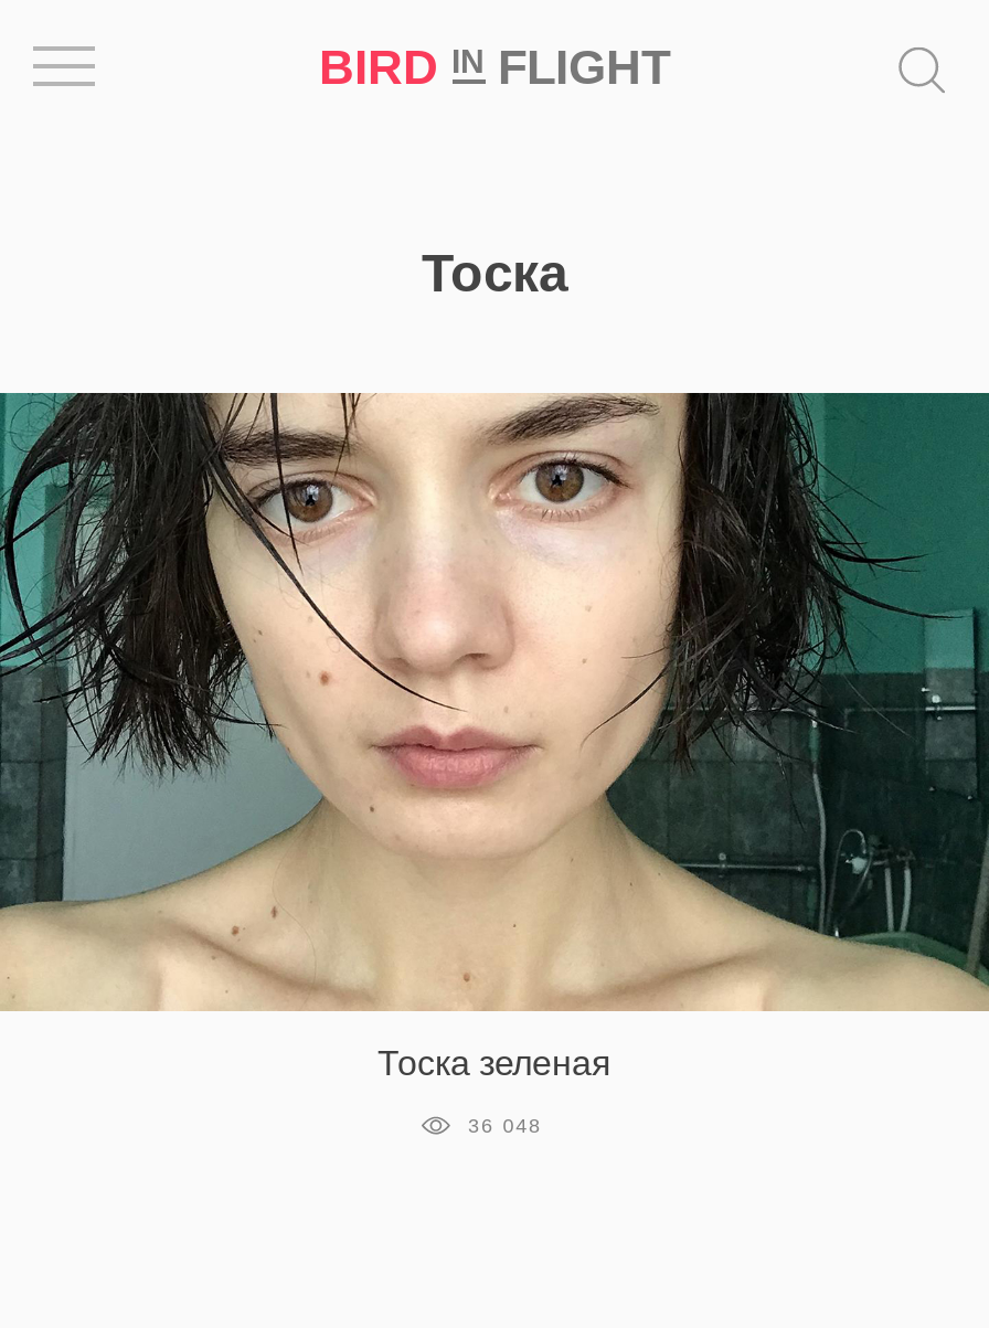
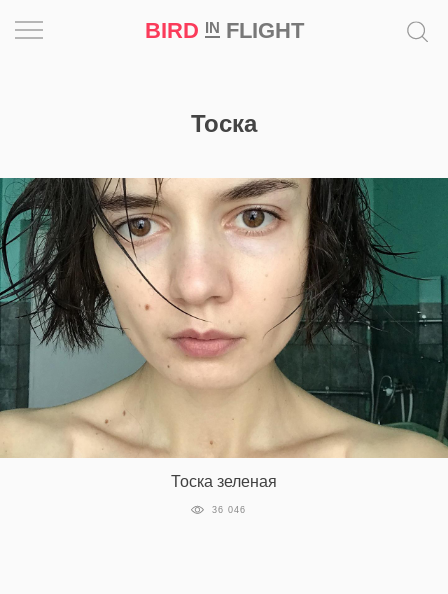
[468,1115,542,1137] 36 048 -> [212,505,245,515] 36 046

